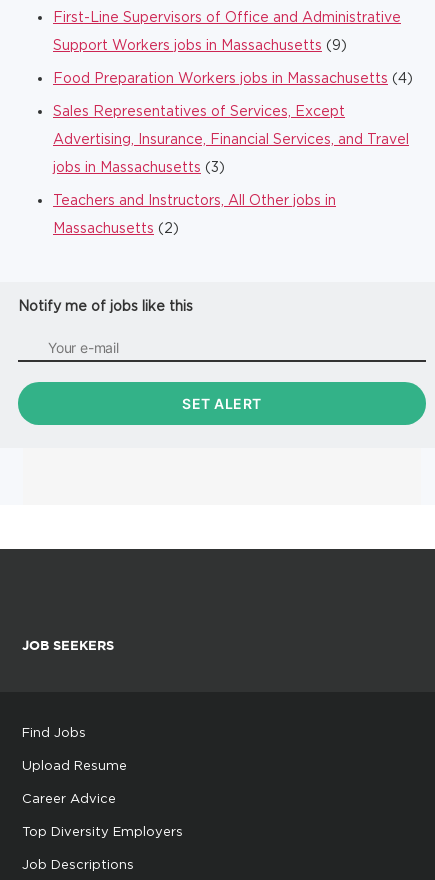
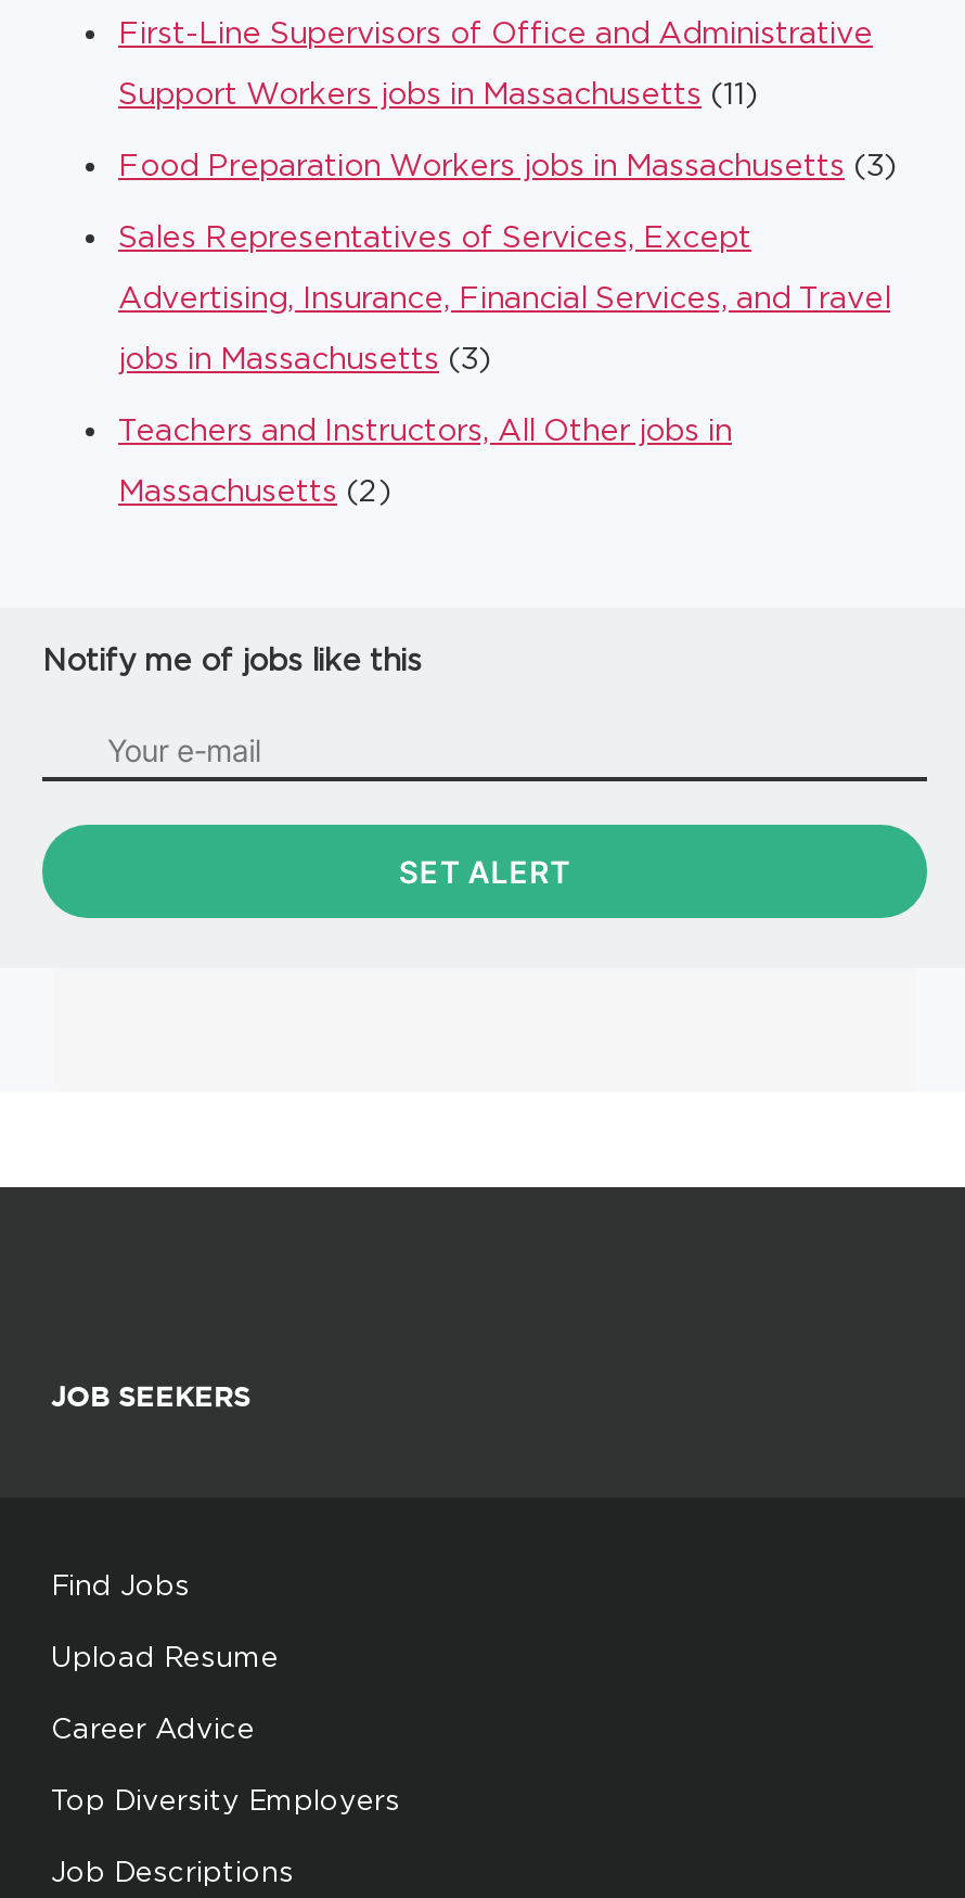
[53,37,347,52] Support Workers jobs in Massachusetts (9) -> [118,76,758,109] Support Workers jobs in Massachusetts (11)
[53,70,413,85] Food Preparation Workers jobs in Massachusetts (4) -> [118,148,897,180] Food Preparation Workers jobs in Massachusetts (3)

